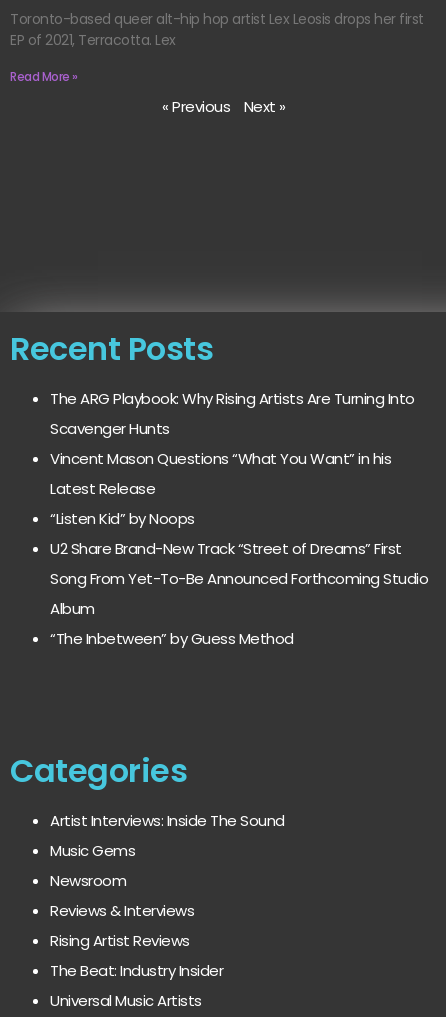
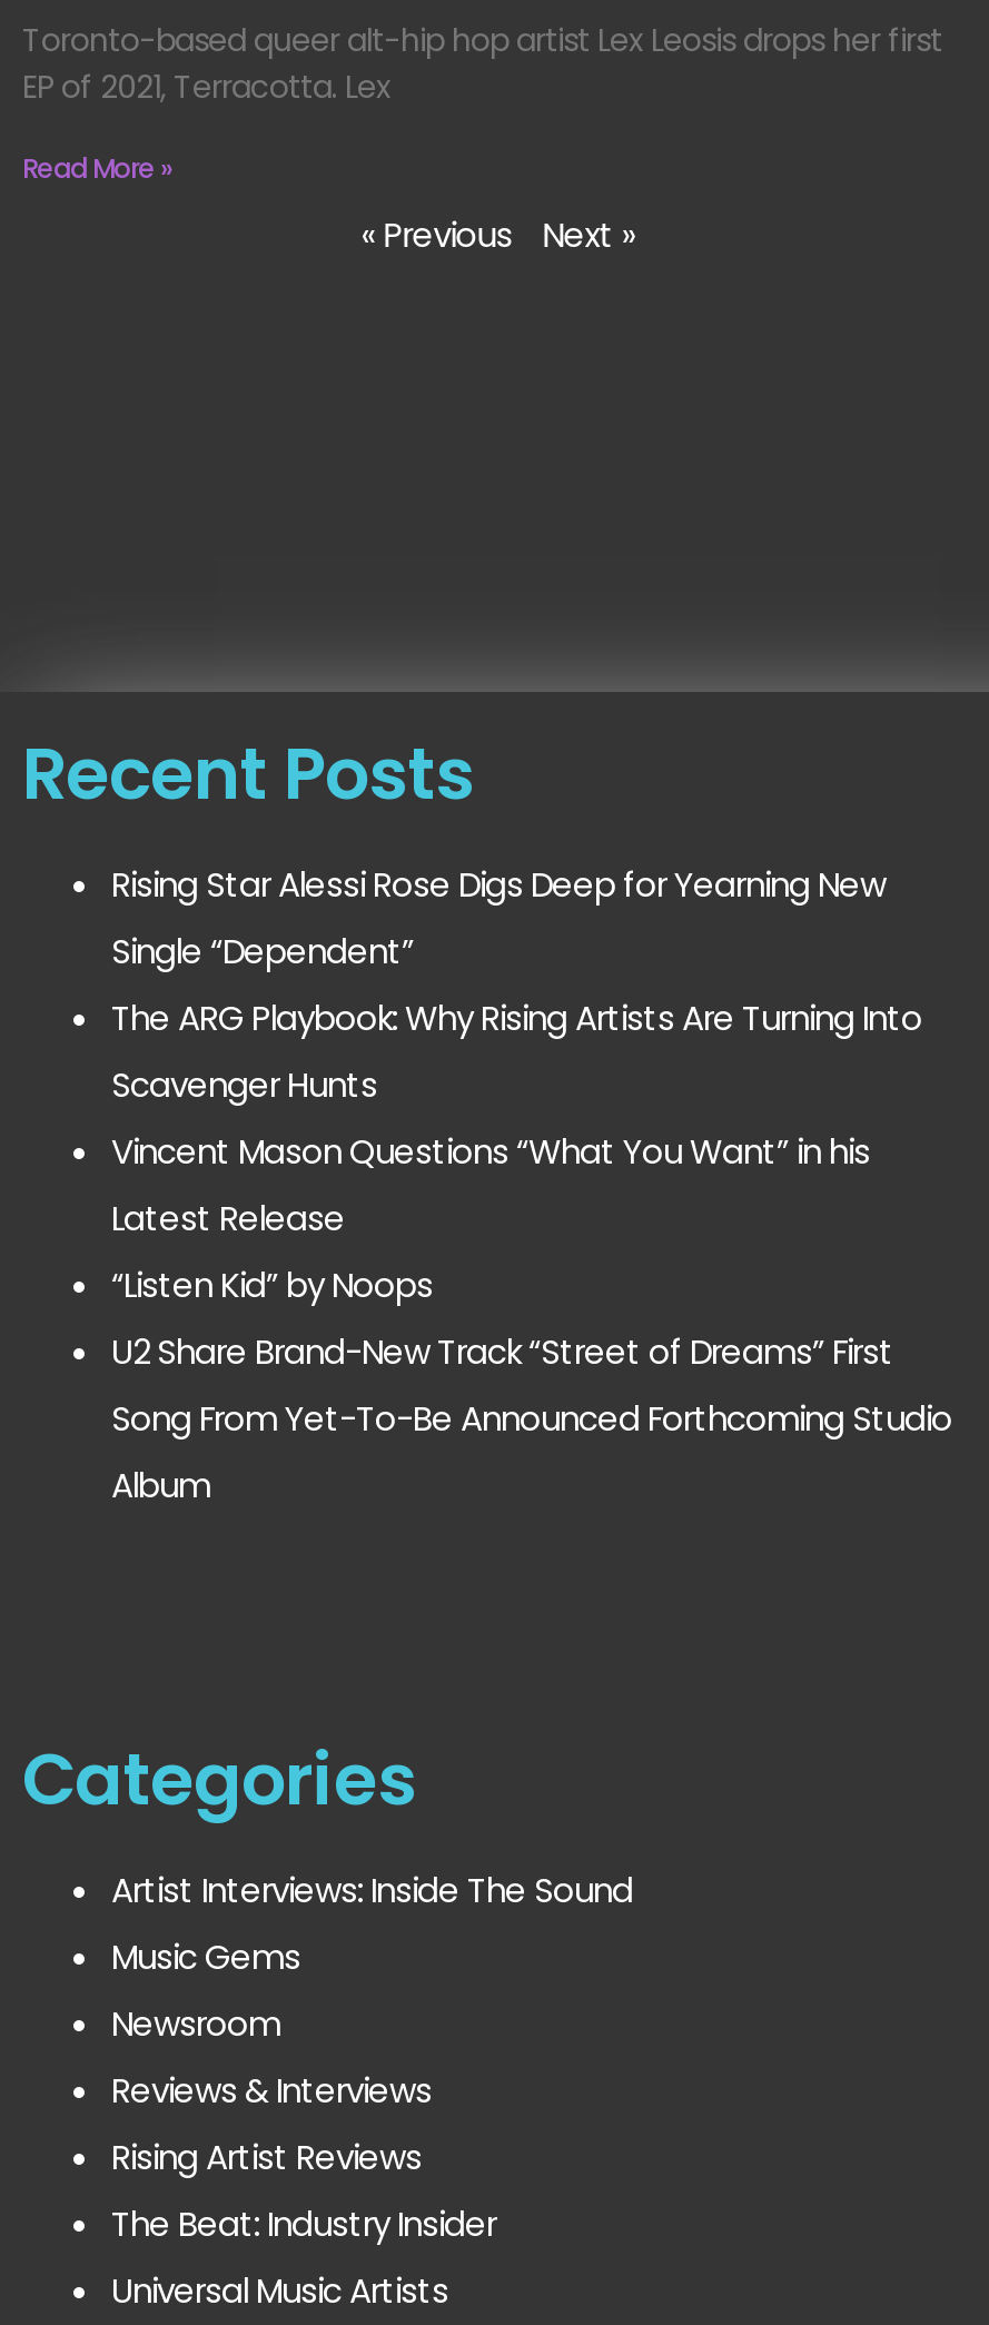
none -> [111,861,886,974] Rising Star Alessi Rose Digs Deep for Yearning New | Single “Dependent”
moved [50,388,428,619] -> [111,995,952,1508]: The ARG Playbook: Why Rising Artists Are Turning Into | Scavenger Hunts | Vincent Mason Questions “What You Want” in his | Latest Release | “Listen Kid” by Noops | U2 Share Brand-New Track “Street of Dreams” First | Song From Yet-To-Be Announced Forthcoming Studio | Album
[50,628,293,649] “The Inbetween” by Guess Method -> none

